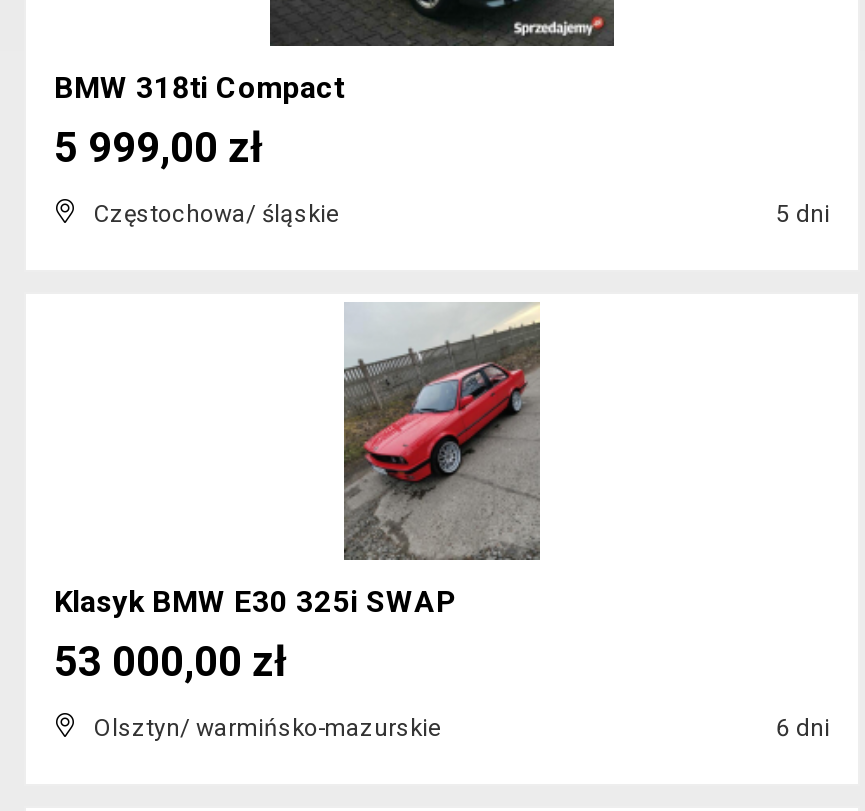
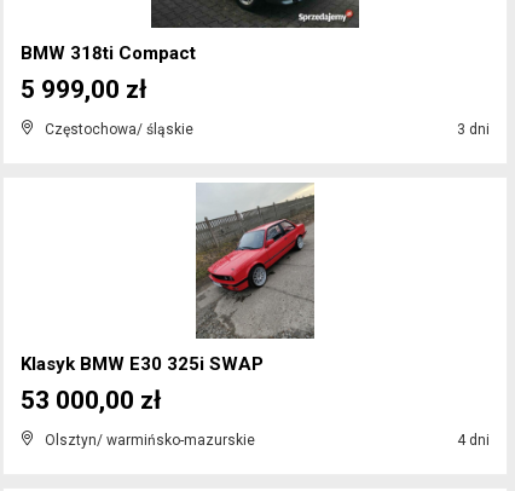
[770,200,830,228] 5 dni -> [453,121,490,138] 3 dni
[770,714,830,742] 6 dni -> [453,432,490,449] 4 dni

